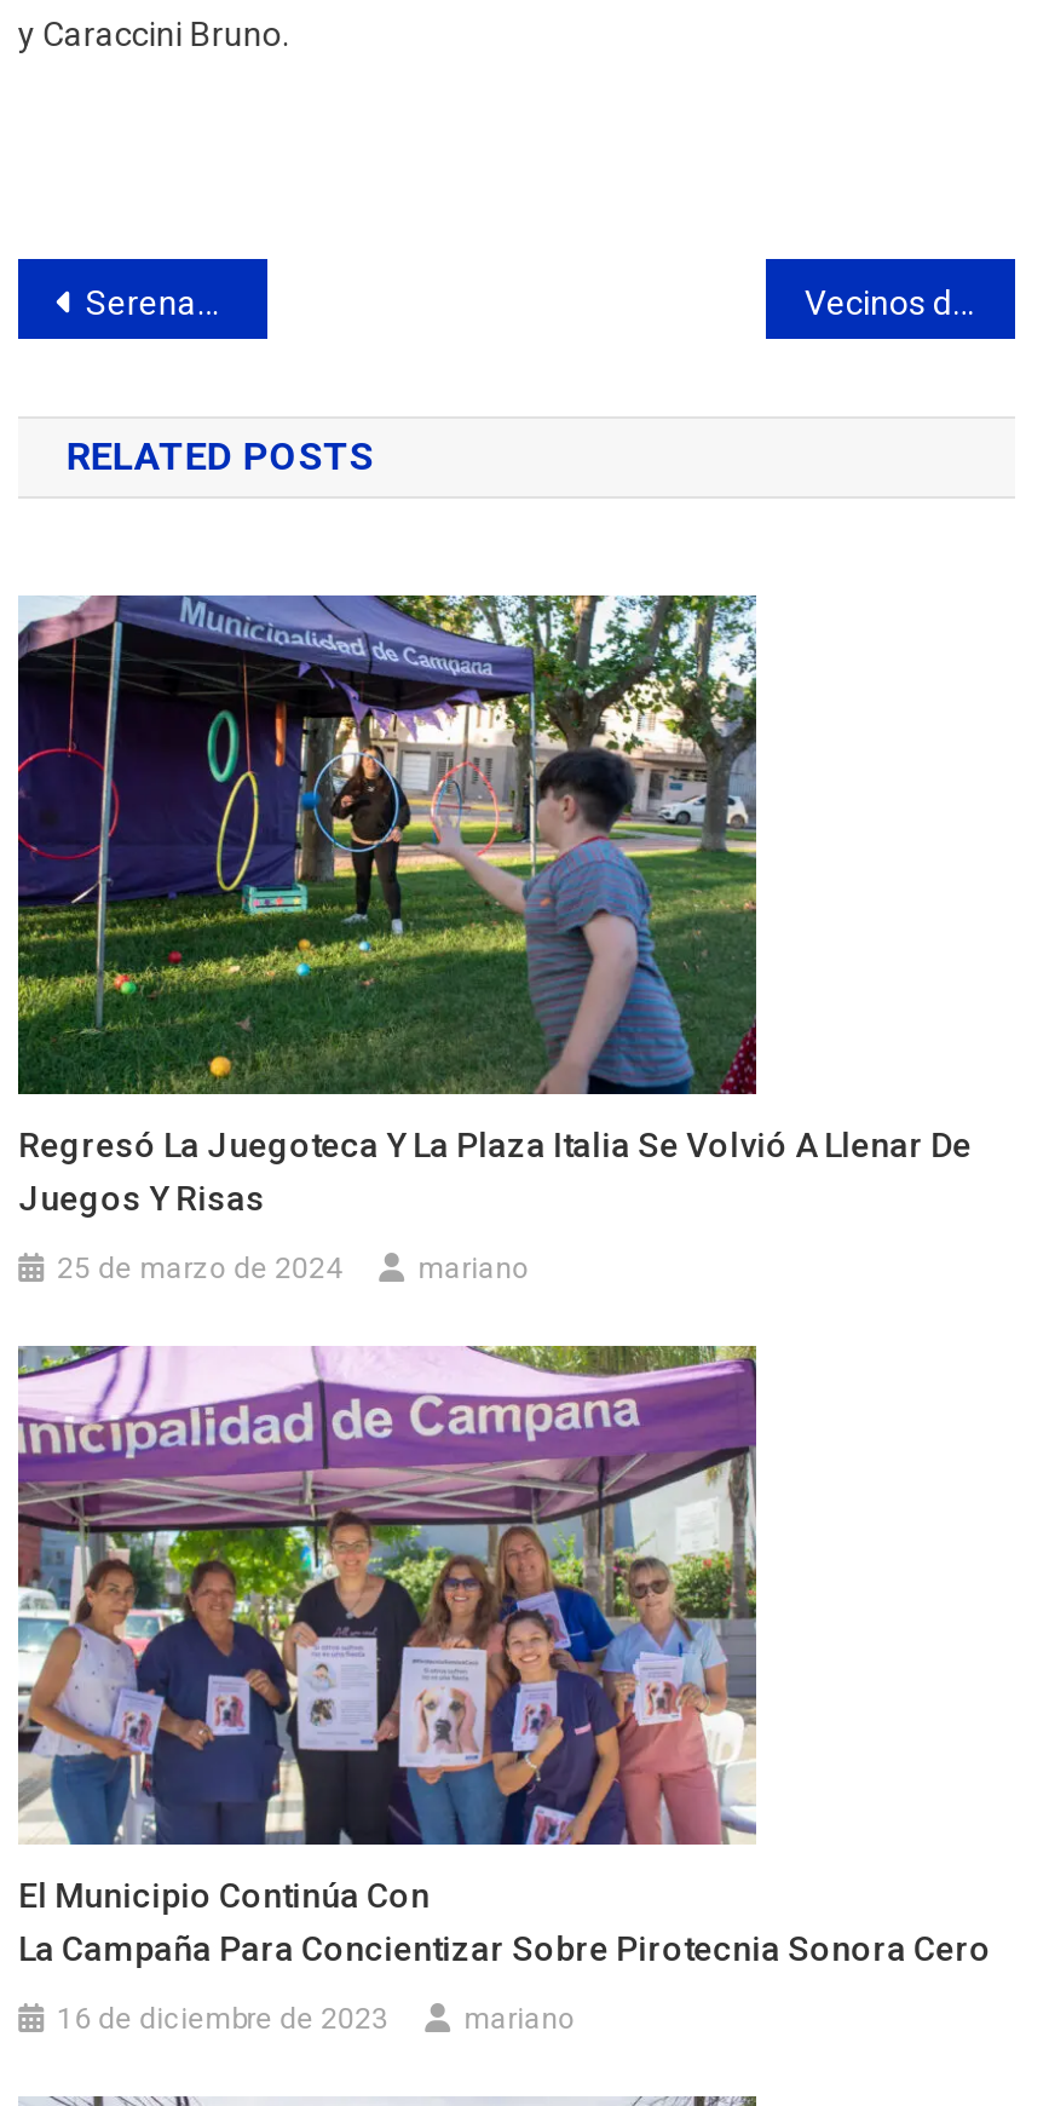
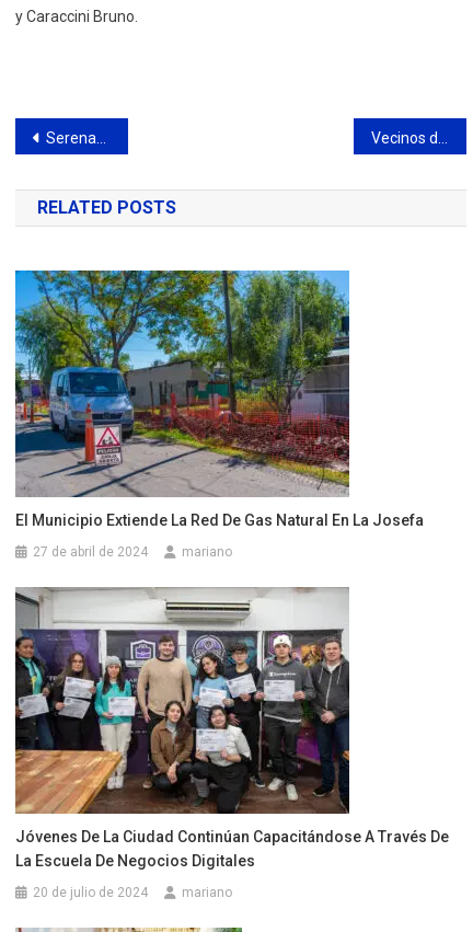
[16,593,972,1218] [image] | Regresó La Juegoteca Y La Plaza Italia Se Volvió A Llenar De | Juegos Y Risas -> [14,269,424,529] [image] | El Municipio Extiende La Red De Gas Natural En La Josefa
[57,1252,343,1286] 25 de marzo de 2024 -> [33,545,148,560] 27 de abril de 2024
[16,1343,991,1969] [image] | El Municipio Continúa Con | La Campaña Para Concientizar Sobre Pirotecnia Sonora Cero -> [14,587,449,870] [image] | Jóvenes De La Ciudad Continúan Capacitándose A Través De | La Escuela De Negocios Digitales
[57,2002,389,2036] 16 de diciembre de 2023 -> [33,885,148,901] 20 de julio de 2024

